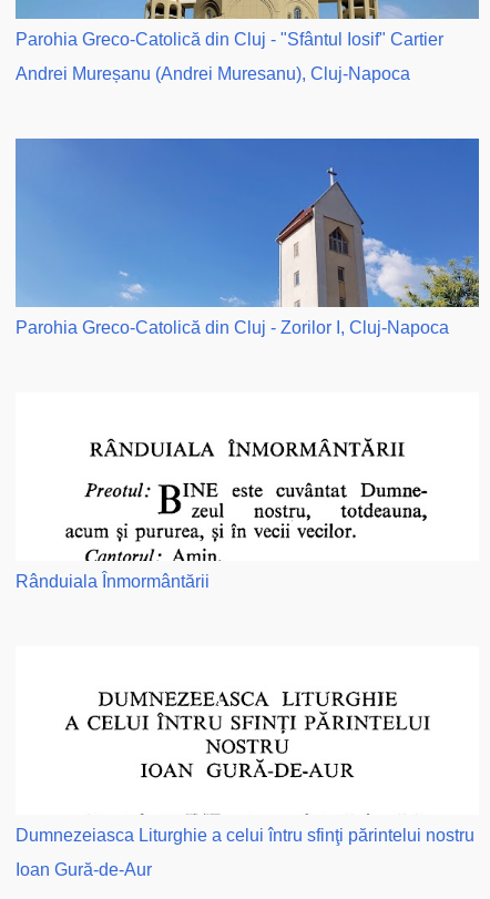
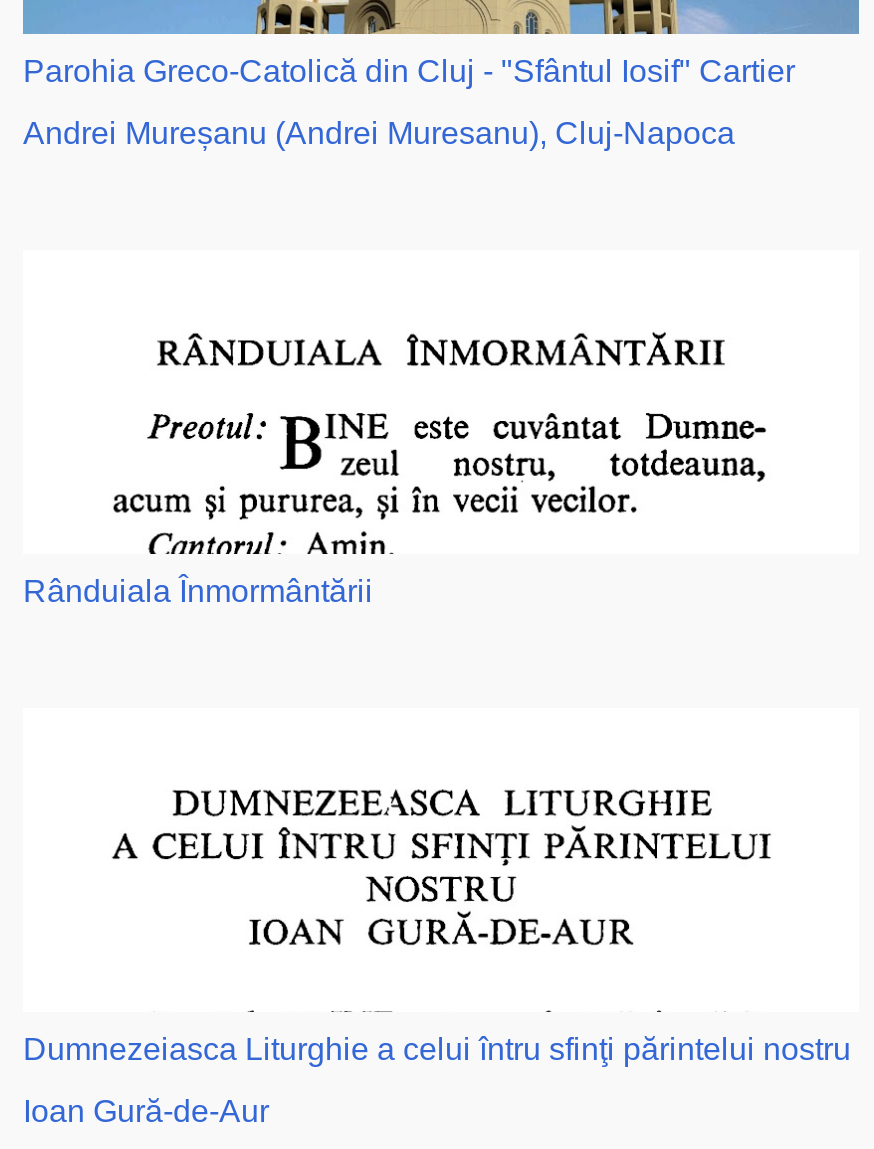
[14,137,480,337] [image] | Parohia Greco-Catolică din Cluj - Zorilor I, Cluj-Napoca -> none

